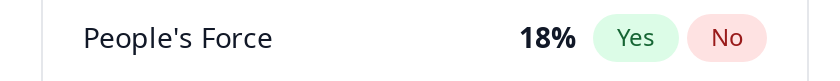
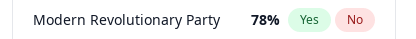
[83,18,577,56] People's Force | 18% -> [33,10,280,29] Modern Revolutionary Party | 78%

